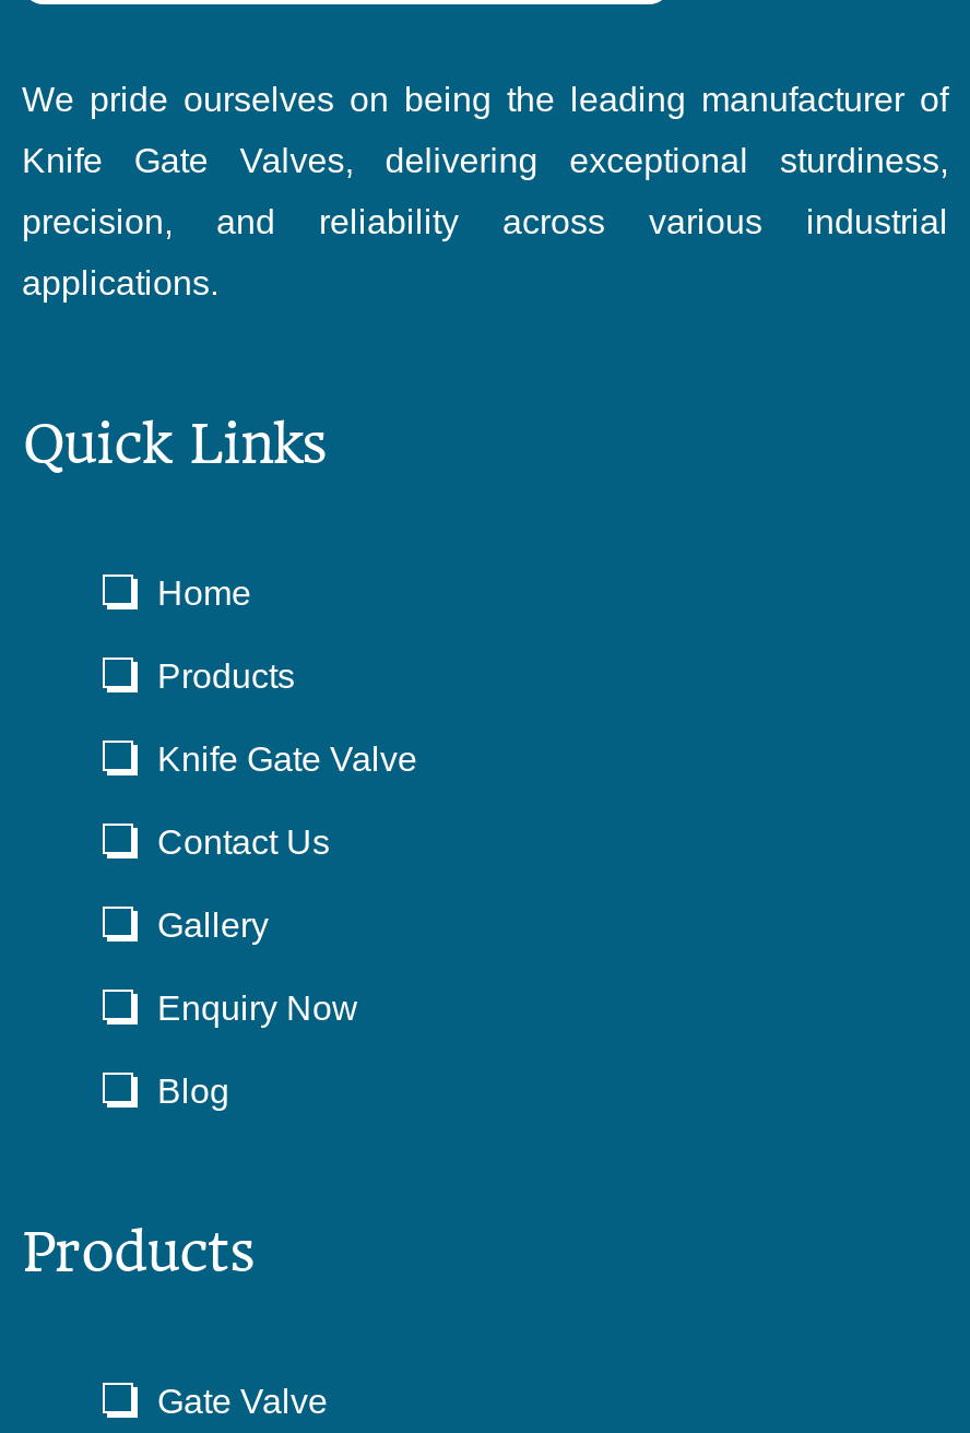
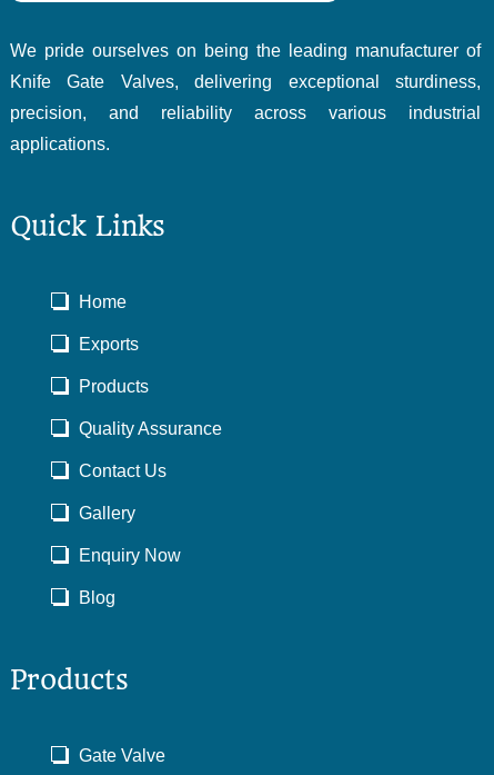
none -> [79,335,139,354] Exports
[157,741,417,778] Knife Gate Valve -> [79,419,222,438] Quality Assurance

